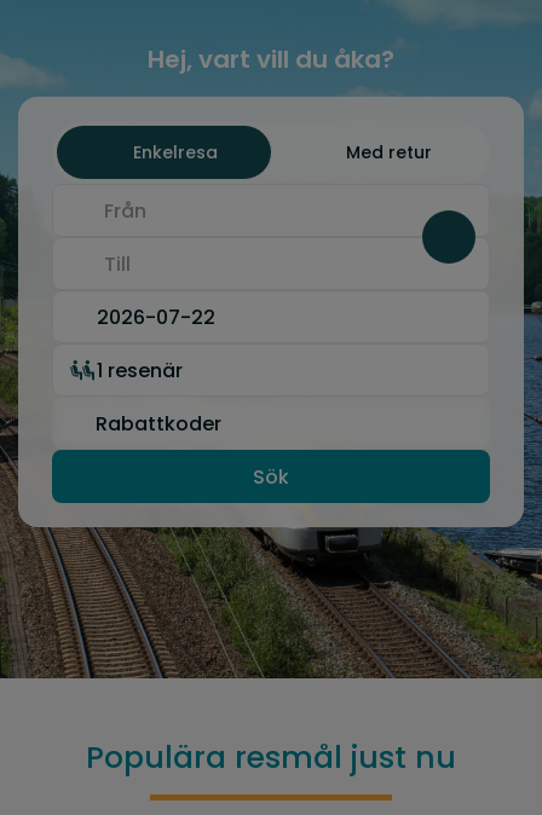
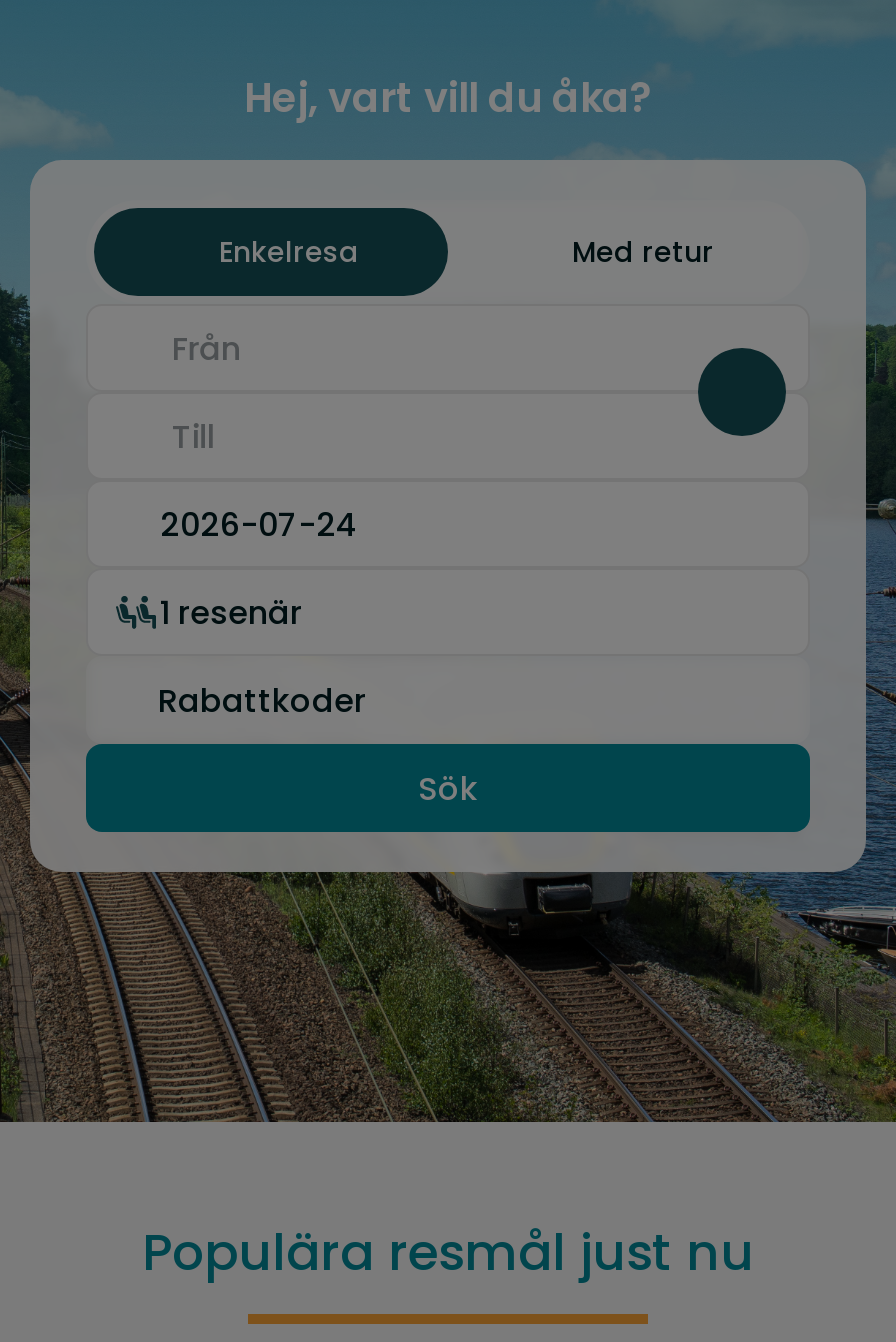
[97,303,215,331] 2026-07-22 -> [160,501,358,547] 2026-07-24

